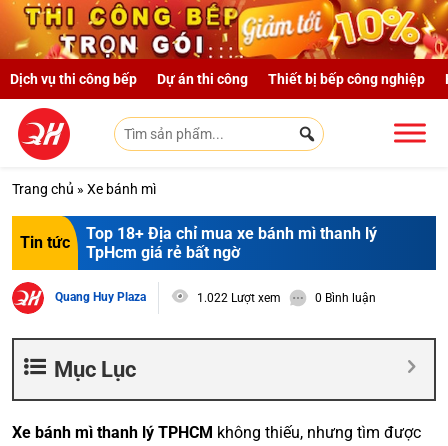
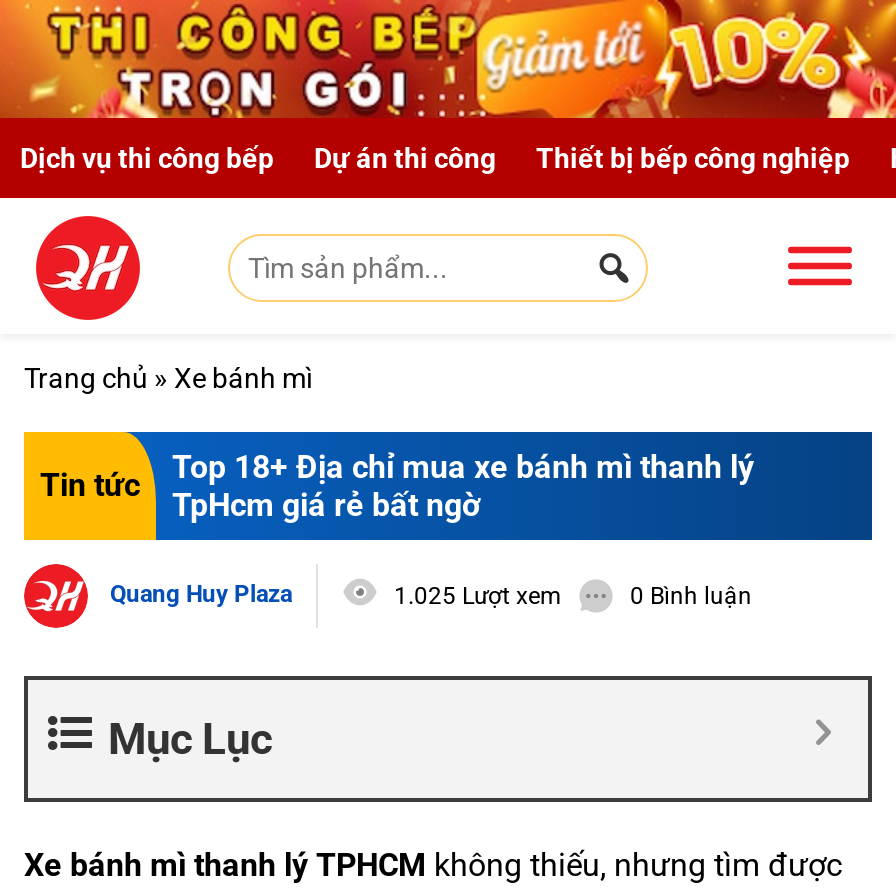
[197,291,281,305] 1.022 Lượt xem -> [394,583,562,611] 1.025 Lượt xem

